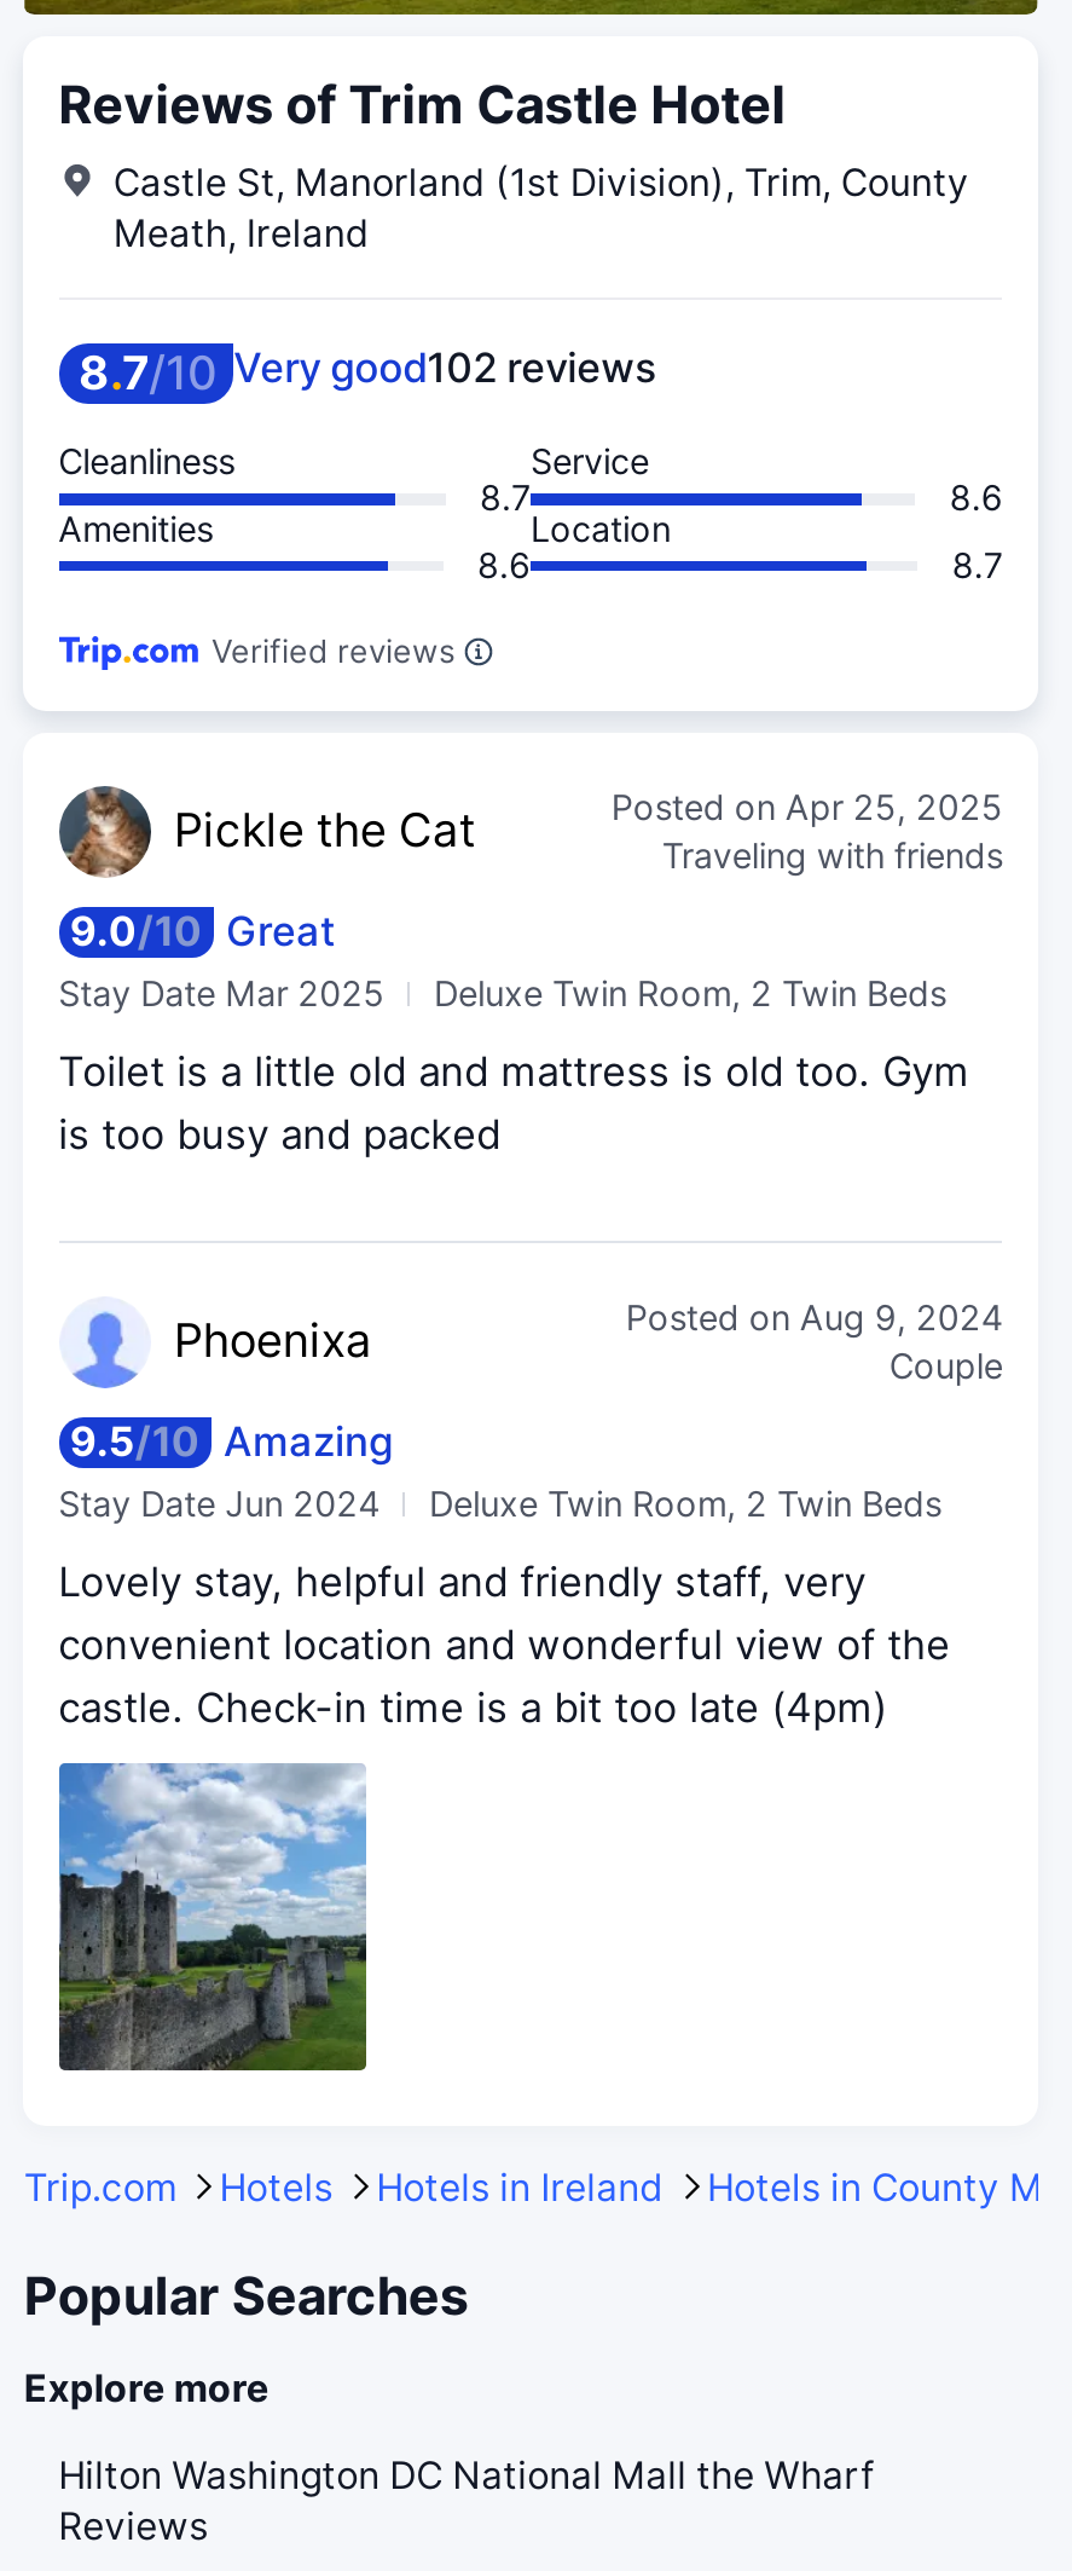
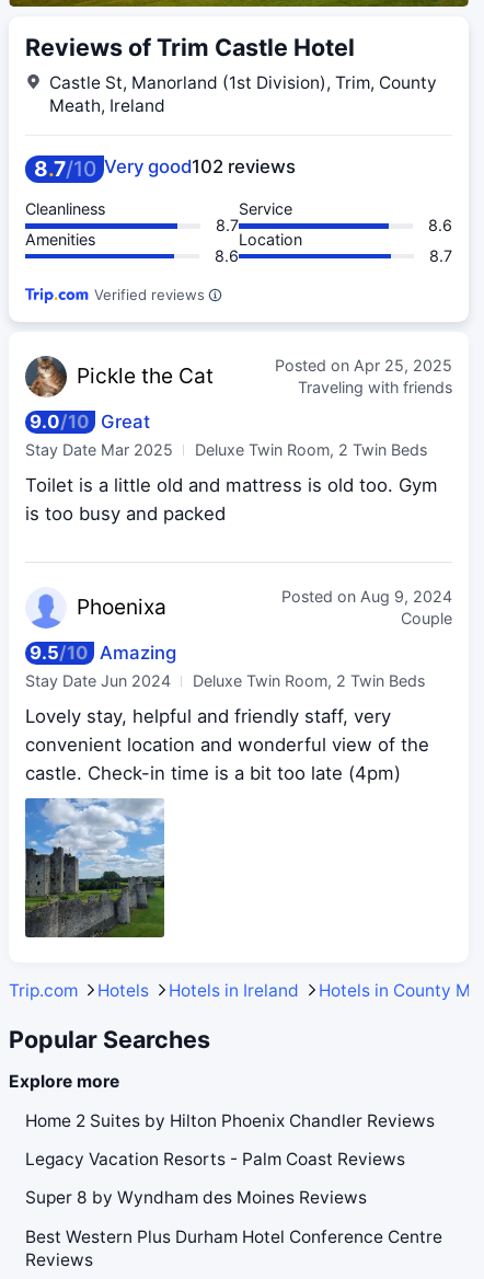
[58,2452,875,2498] Hilton Washington DC National Mall the Wharf -> [25,1110,442,1247] Home 2 Suites by Hilton Phoenix Chandler Reviews | Legacy Vacation Resorts - Palm Coast Reviews | Super 8 by Wyndham des Moines Reviews | Best Western Plus Durham Hotel Conference Centre

